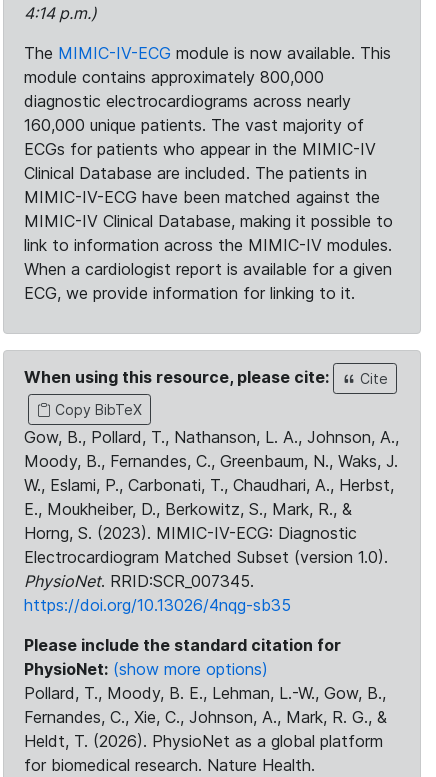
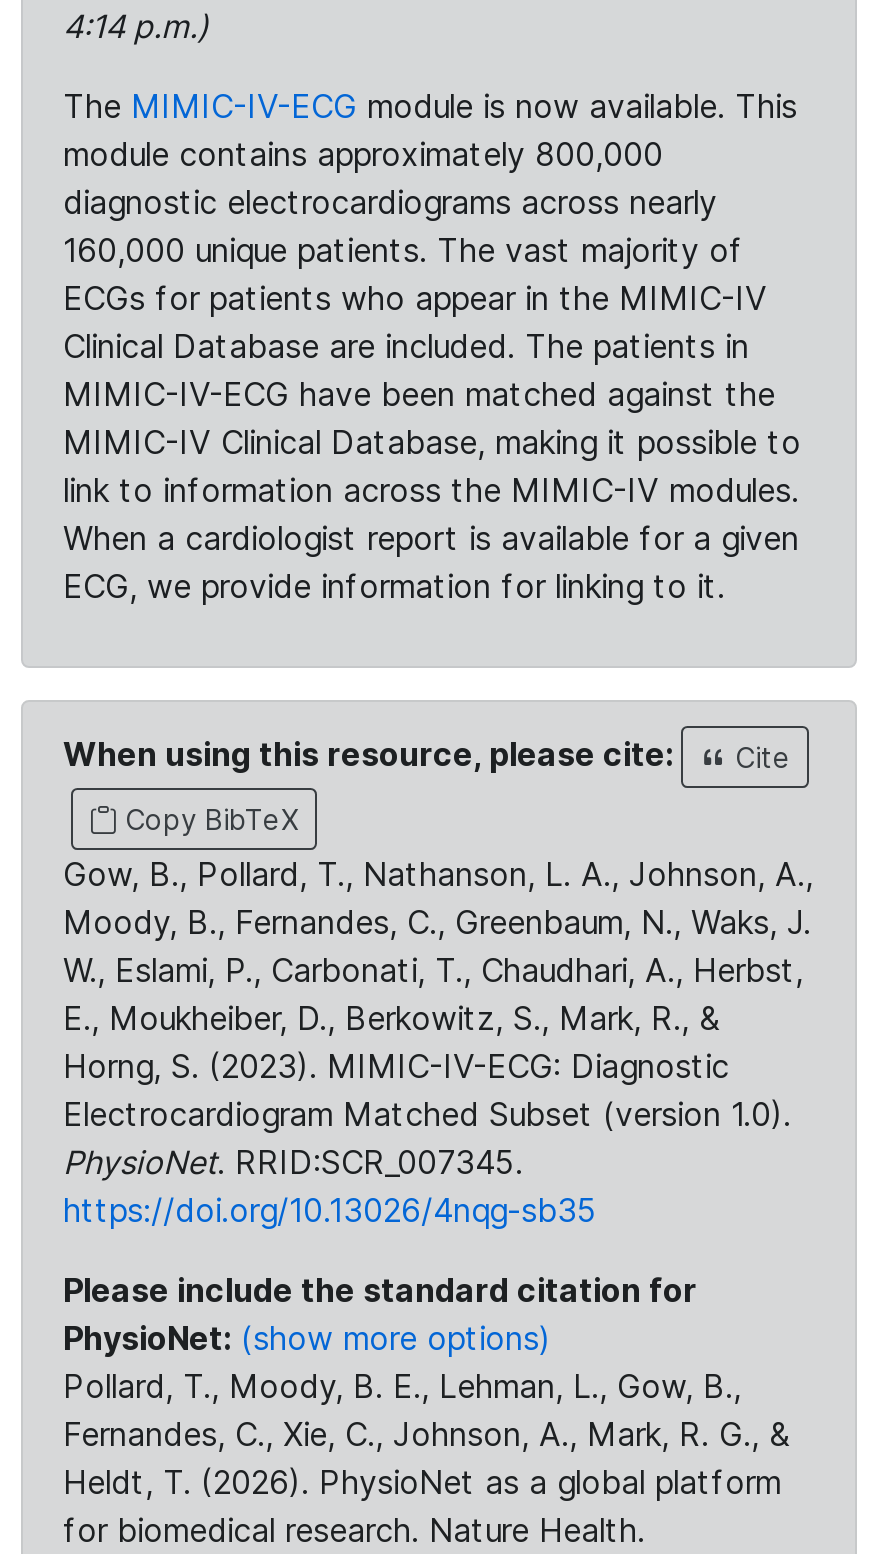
[24,683,386,703] Pollard, T., Moody, B. E., Lehman, L.-W., Gow, B., -> [63,1366,741,1406] Pollard, T., Moody, B. E., Lehman, L., Gow, B.,

